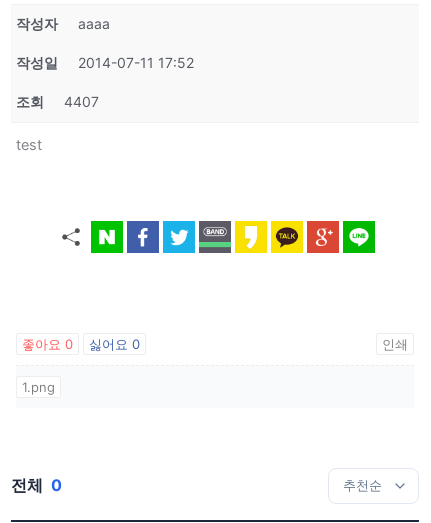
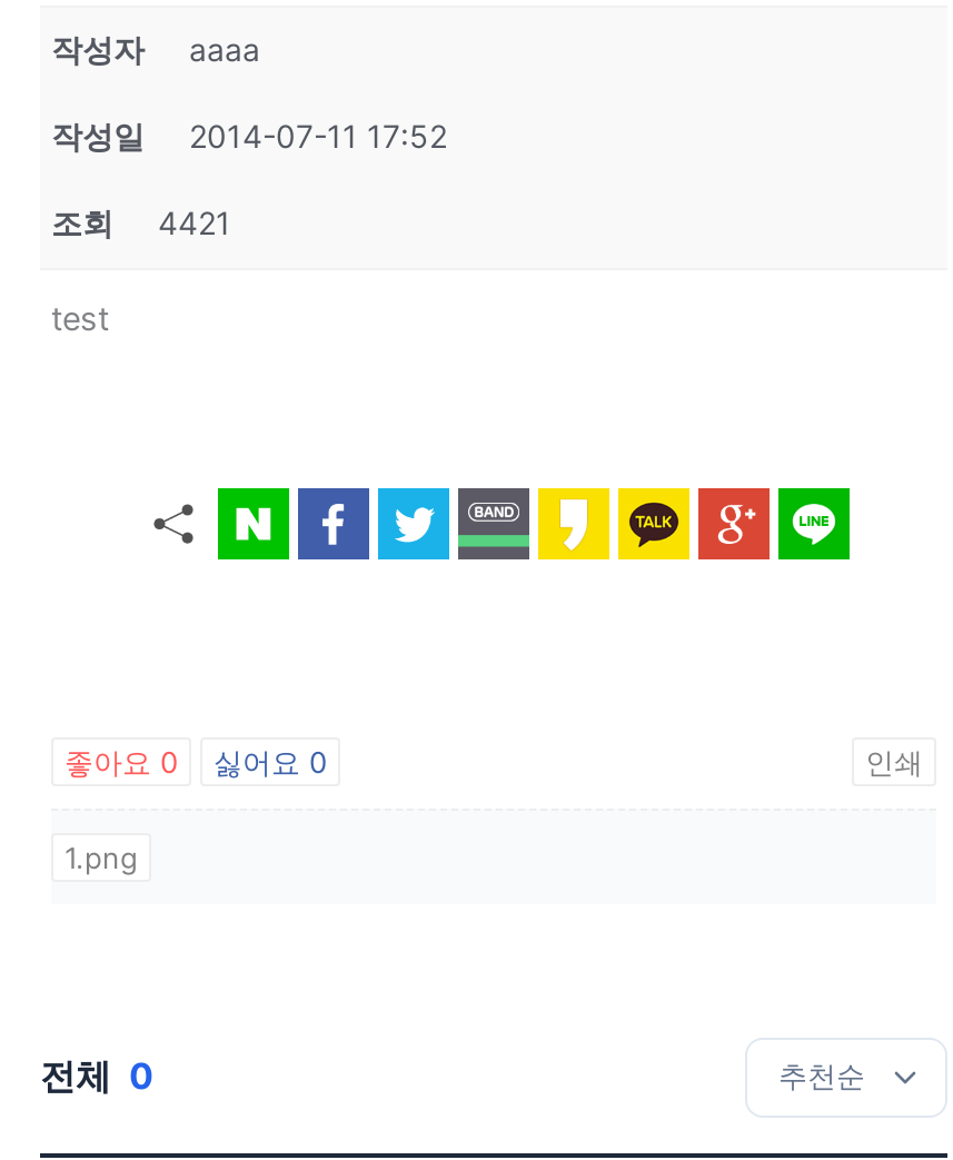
[16,93,99,110] 조회 4407 -> [51,203,231,241] 조회 4421

